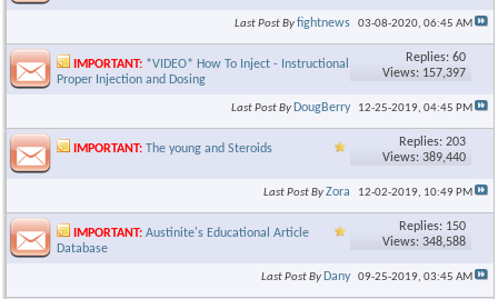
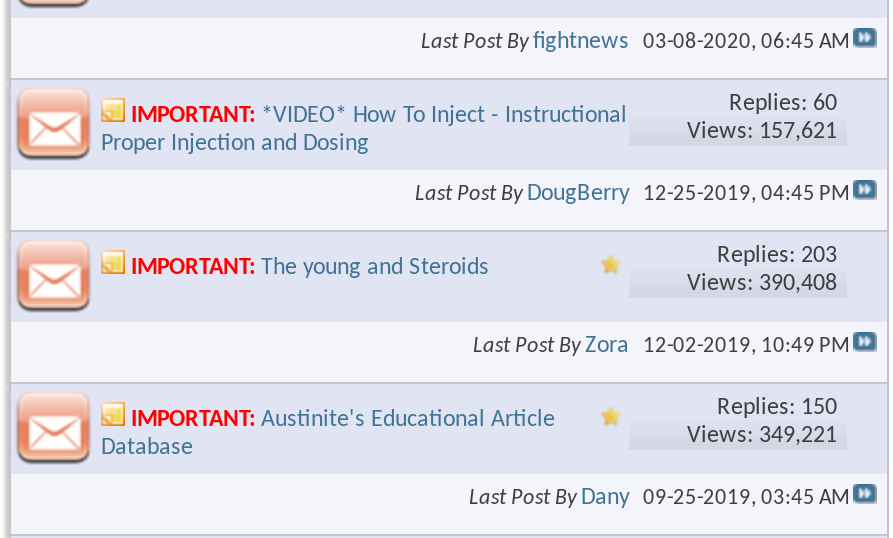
[382,67,466,80] Views: 157,397 -> [687,120,837,144] Views: 157,621
[382,151,466,165] Views: 389,440 -> [687,272,837,296] Views: 390,408
[382,236,466,249] Views: 348,588 -> [687,424,837,448] Views: 349,221

